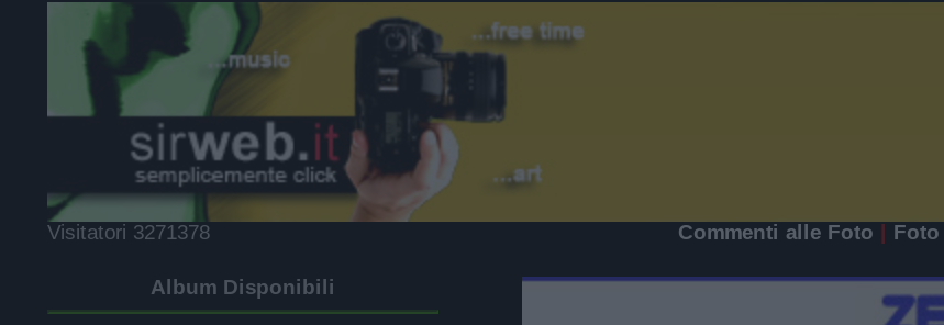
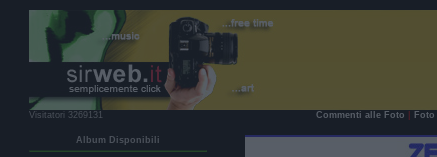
[47,222,210,244] Visitatori 3271378 -> [29,110,103,120] Visitatori 3269131

